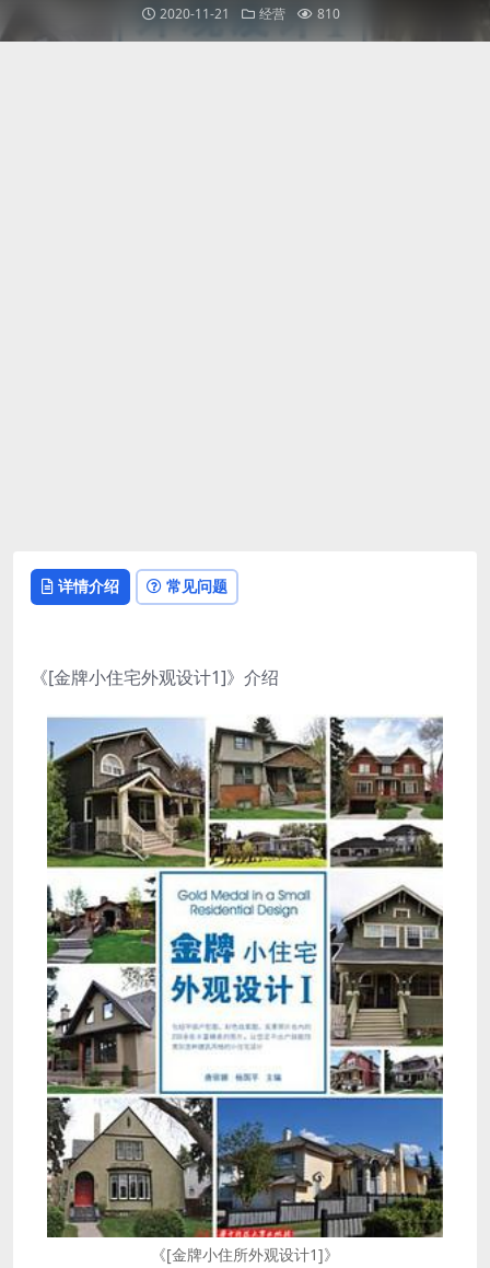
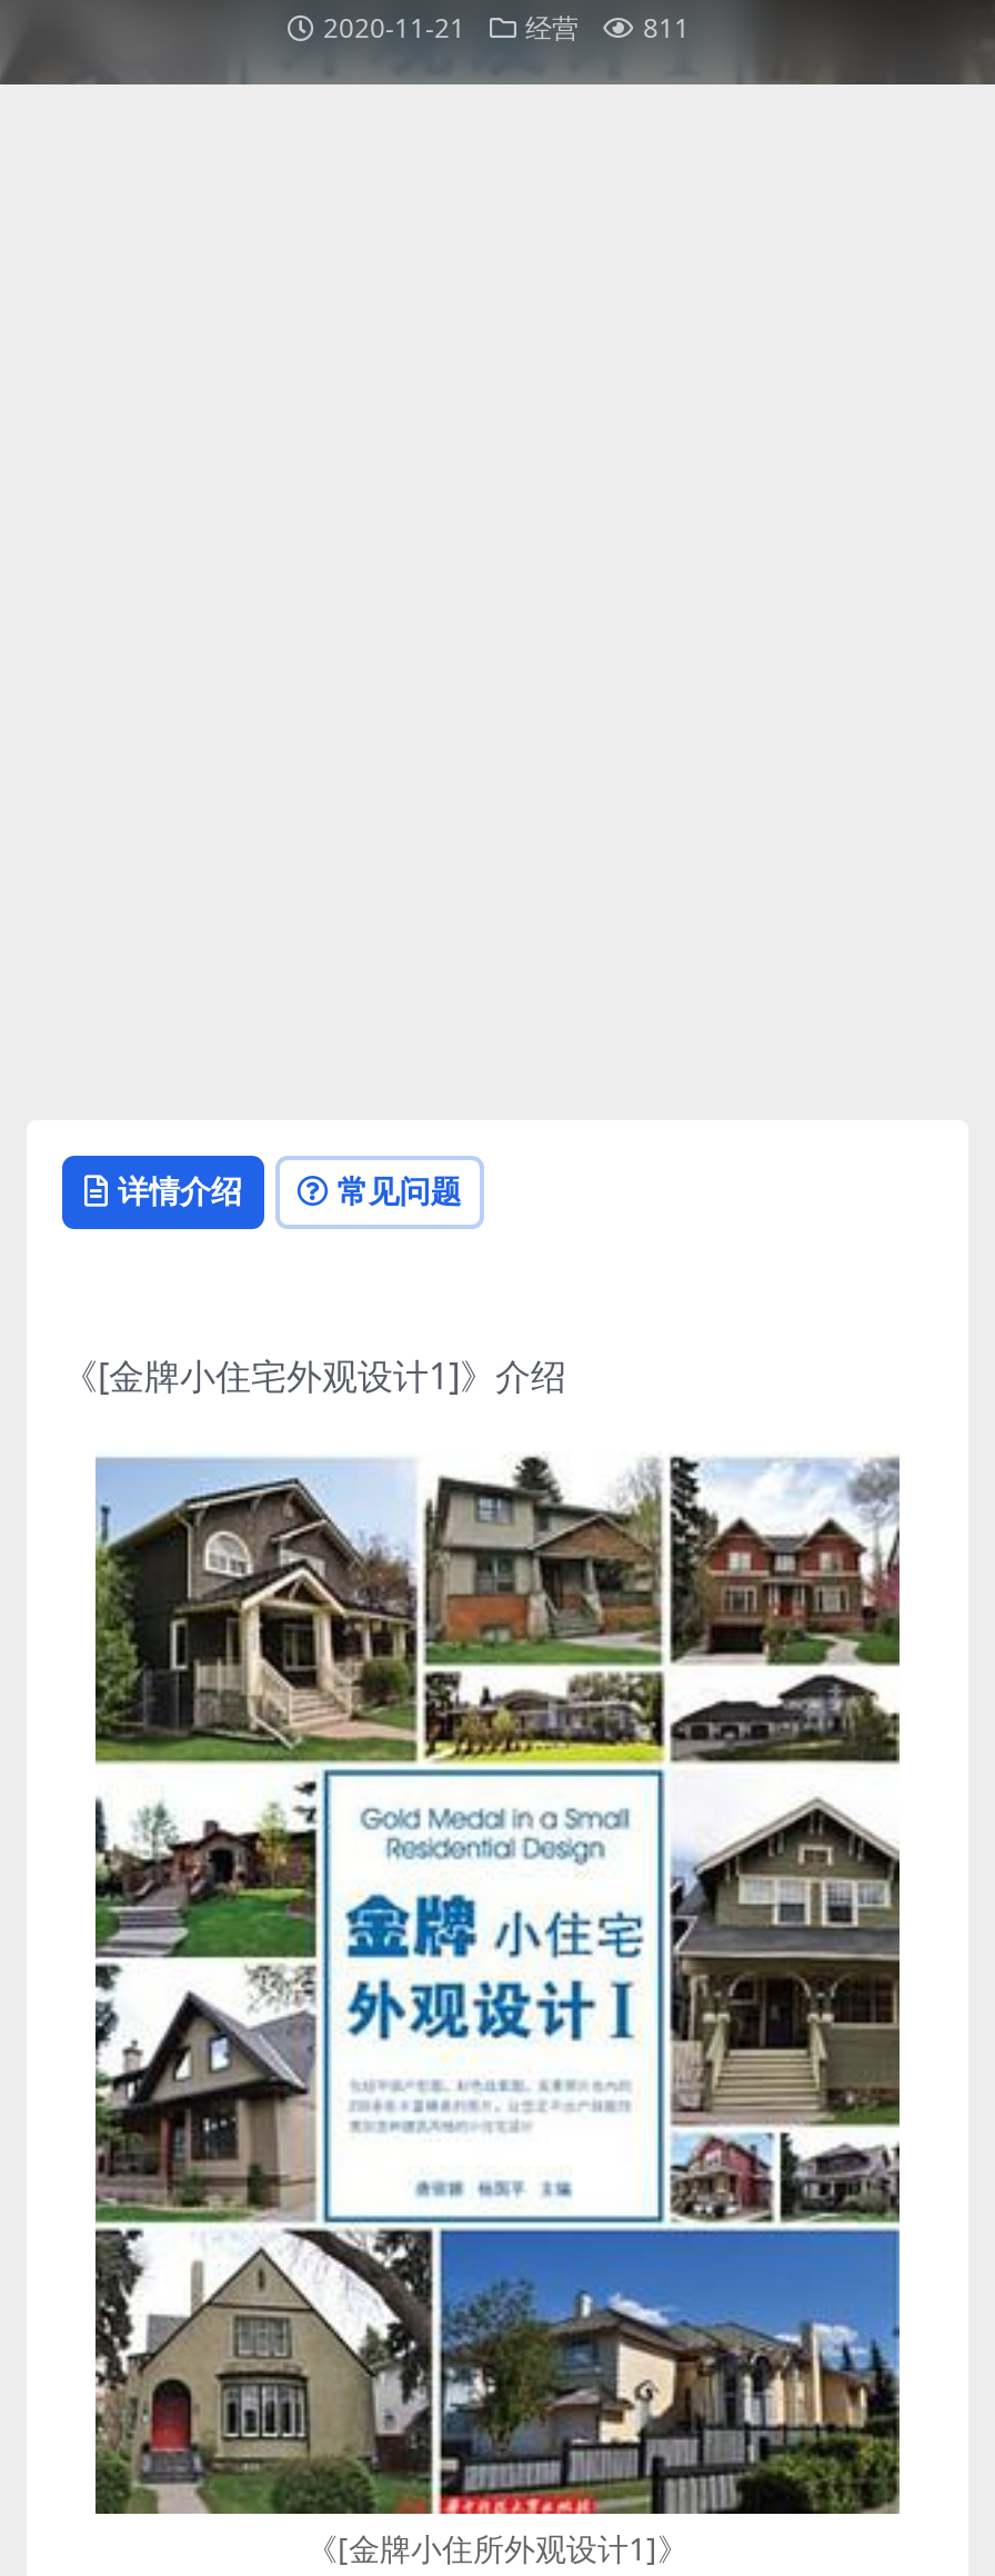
[159,4,340,23] 2020-11-21 经营 810 -> [323,9,690,47] 2020-11-21 经营 811

